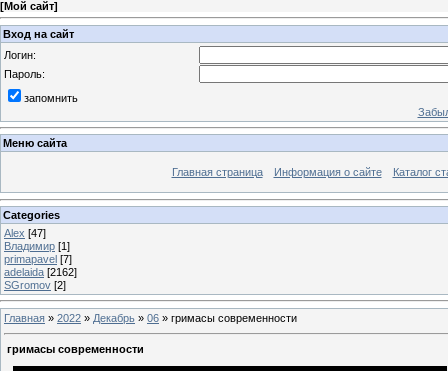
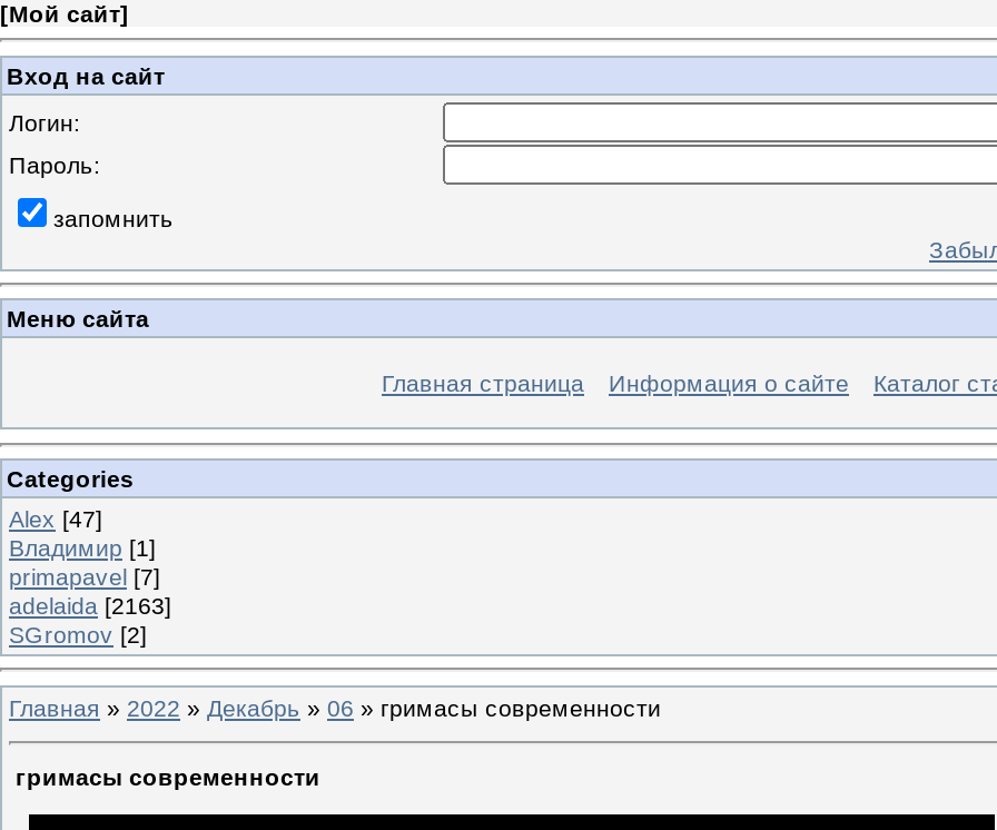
[4,266,77,278] adelaida [2162] -> [9,592,171,619] adelaida [2163]

